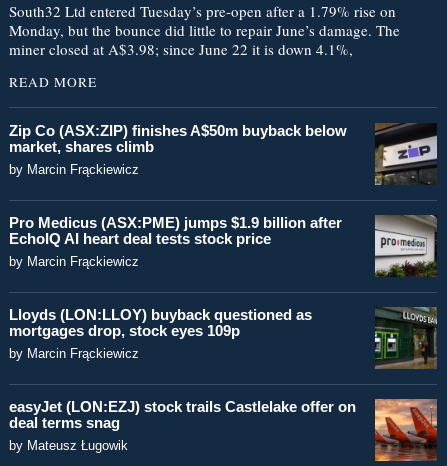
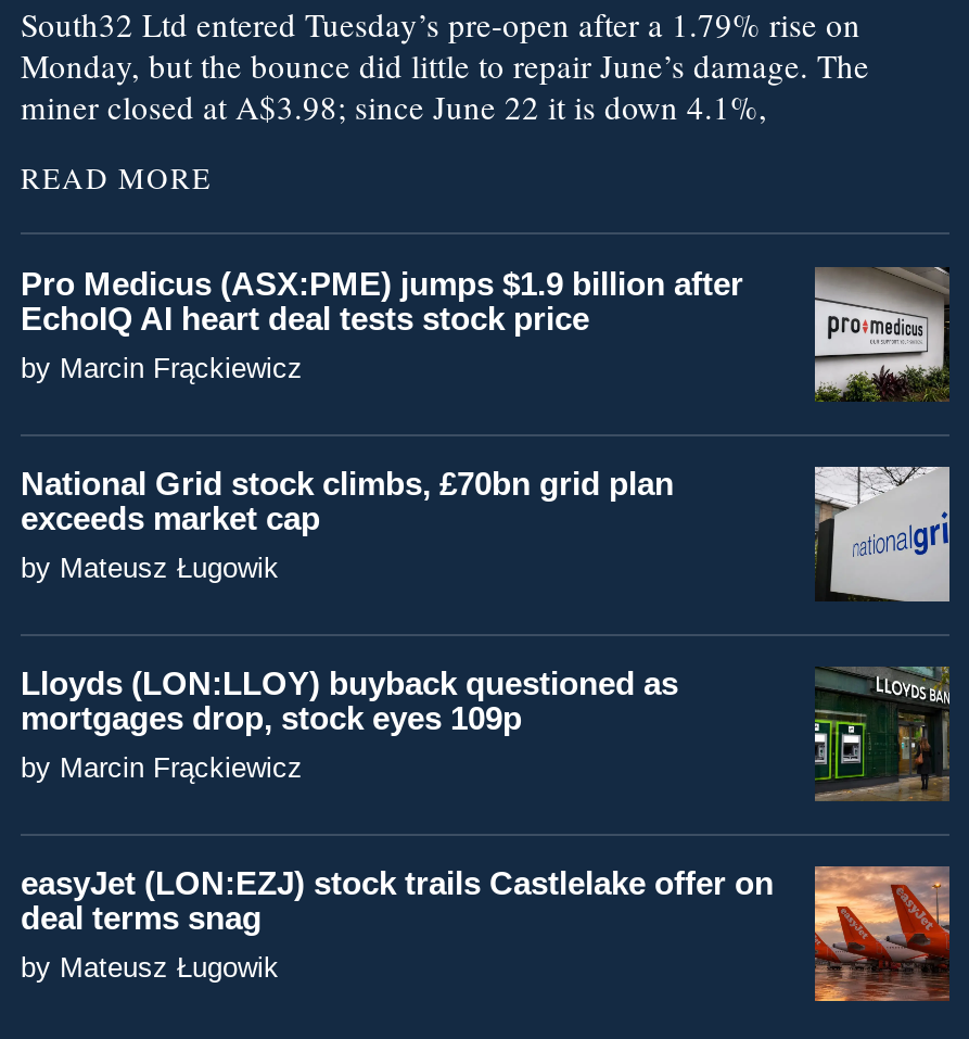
[9,122,438,186] [image] | Zip Co (ASX:ZIP) finishes A$50m buyback below | market, shares climb | by Marcin Frąckiewicz -> none
moved [9,214,439,279] -> [21,265,954,406]: [image] | Pro Medicus (ASX:PME) jumps $1.9 billion after | EchoIQ AI heart deal tests stock price | by Marcin Frąckiewicz
none -> [21,465,674,584] National Grid stock climbs, £70bn grid plan | exceeds market cap | by Mateusz Ługowik
none -> [815,465,952,604] [image]

